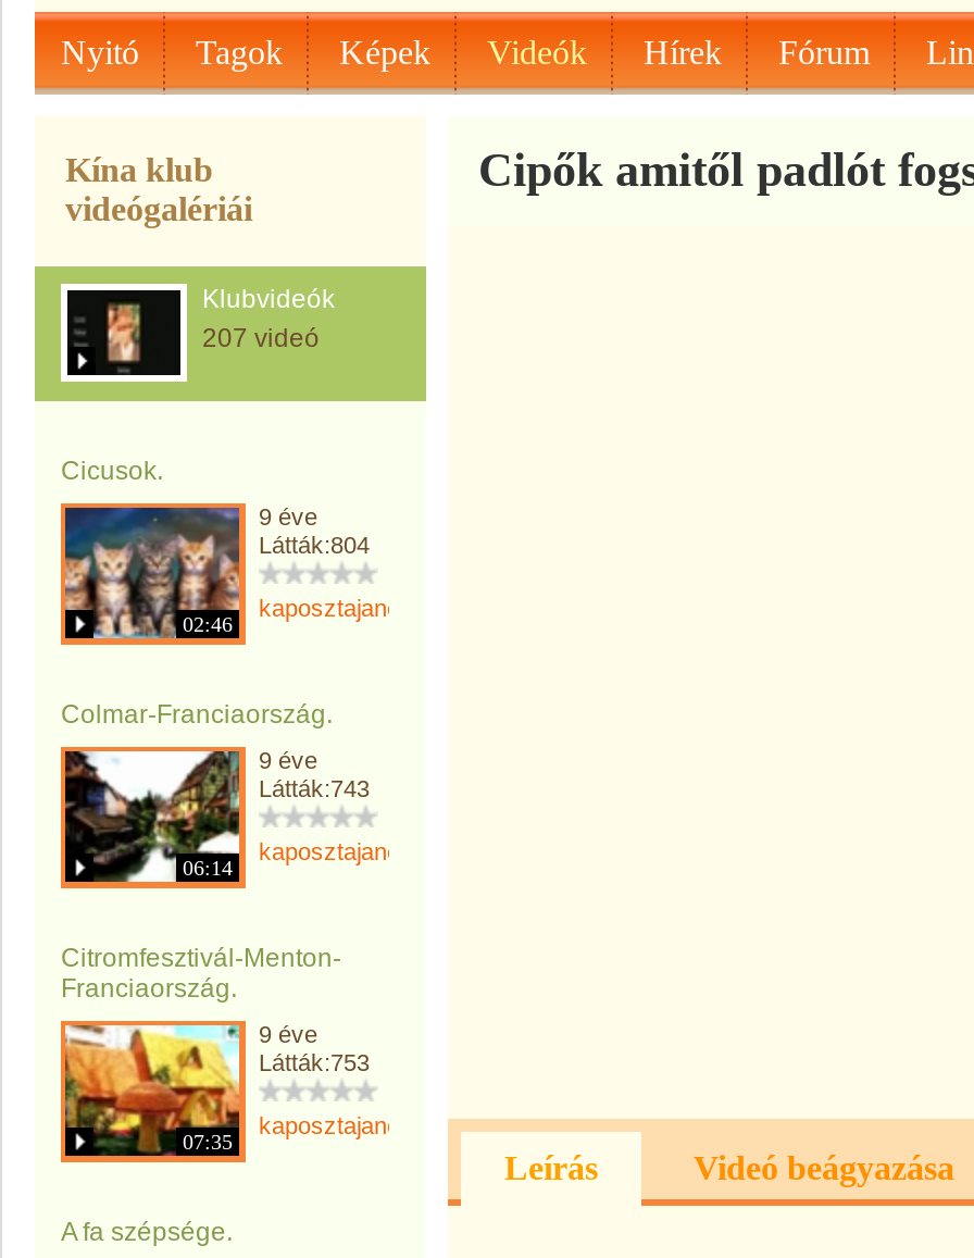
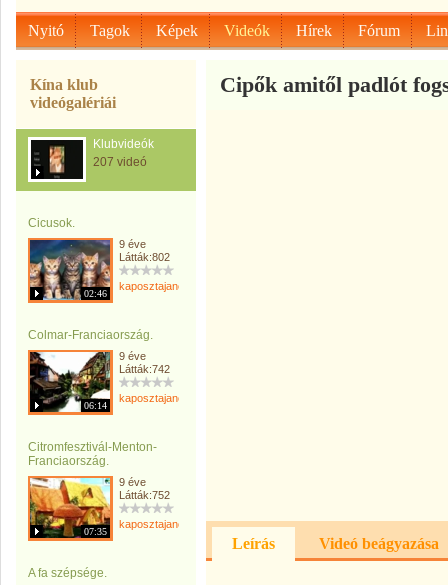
[259,532,370,558] Látták:804 -> [119,251,170,263] Látták:802
[259,775,370,801] Látták:743 -> [119,363,170,375] Látták:742
[259,1049,370,1075] Látták:753 -> [119,489,170,501] Látták:752

